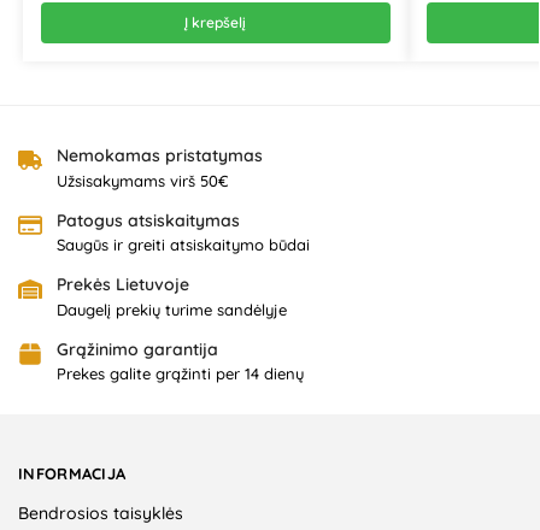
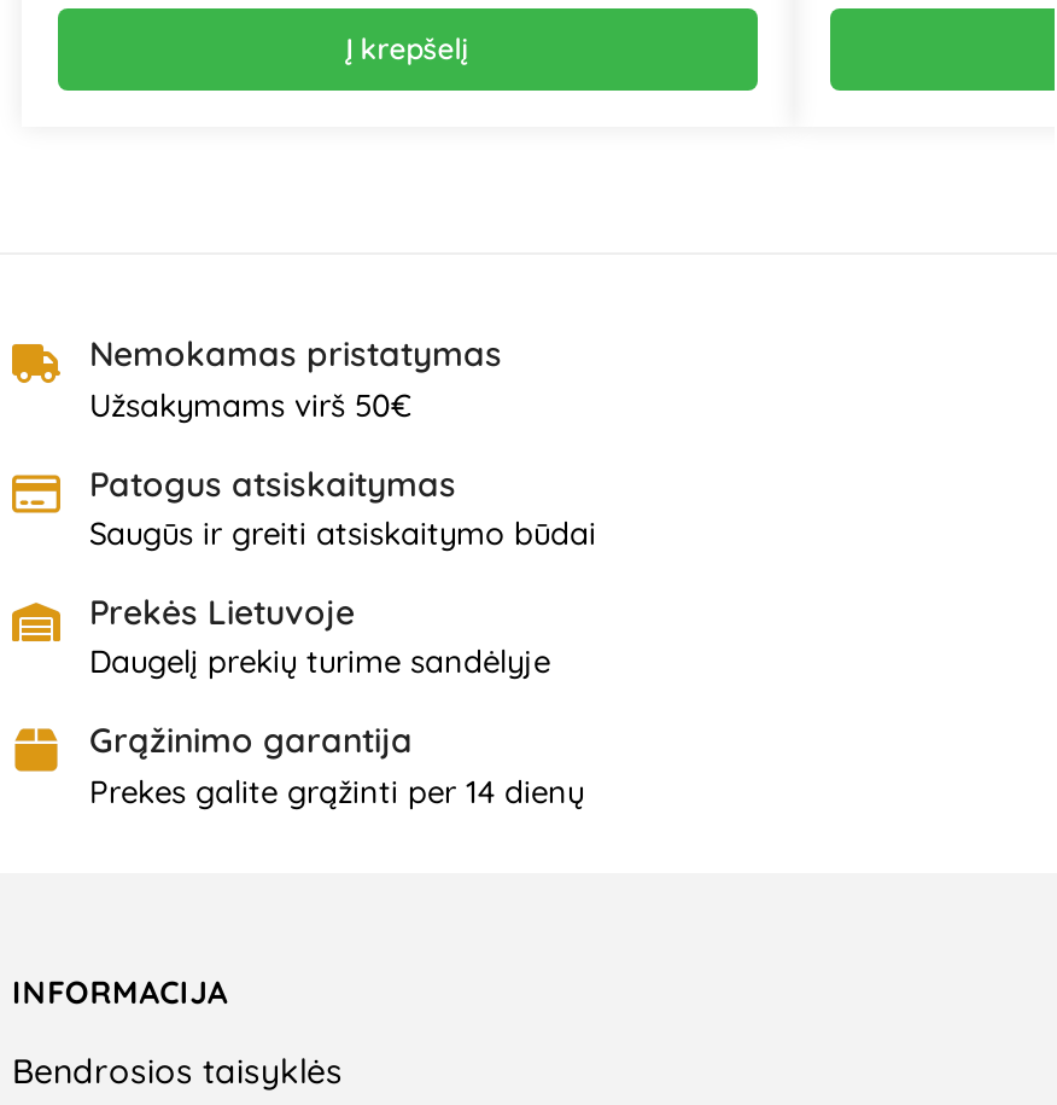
[57,171,229,190] Užsisakymams virš 50€ -> [89,384,413,423] Užsakymams virš 50€

